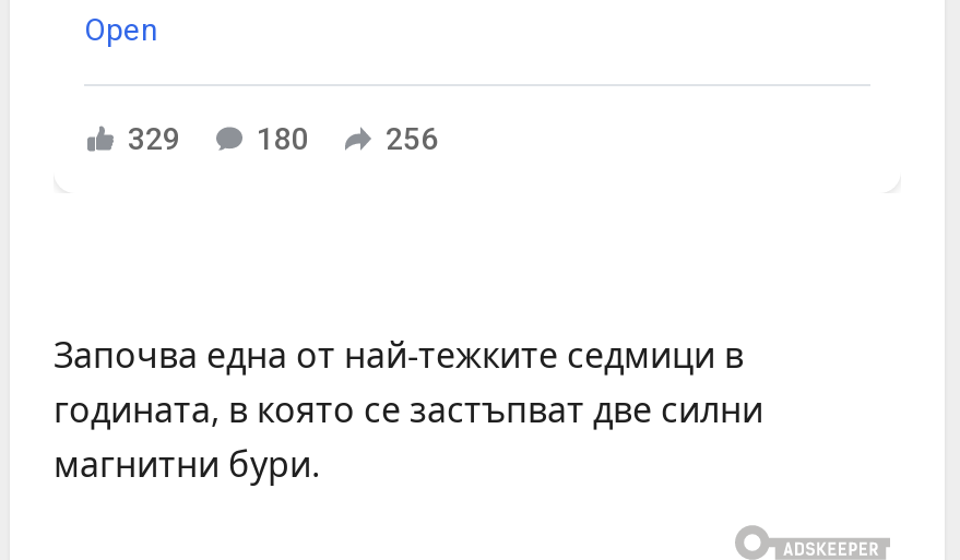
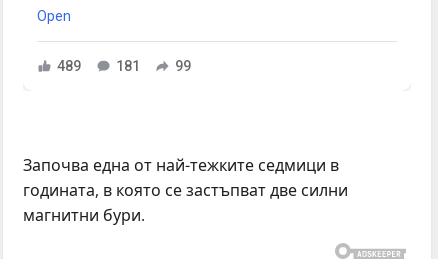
[128,121,180,156] 329 -> [57,58,81,74] 489
[257,121,309,156] 180 -> [116,58,140,74] 181
[386,121,438,156] 256 -> [175,58,191,74] 99

